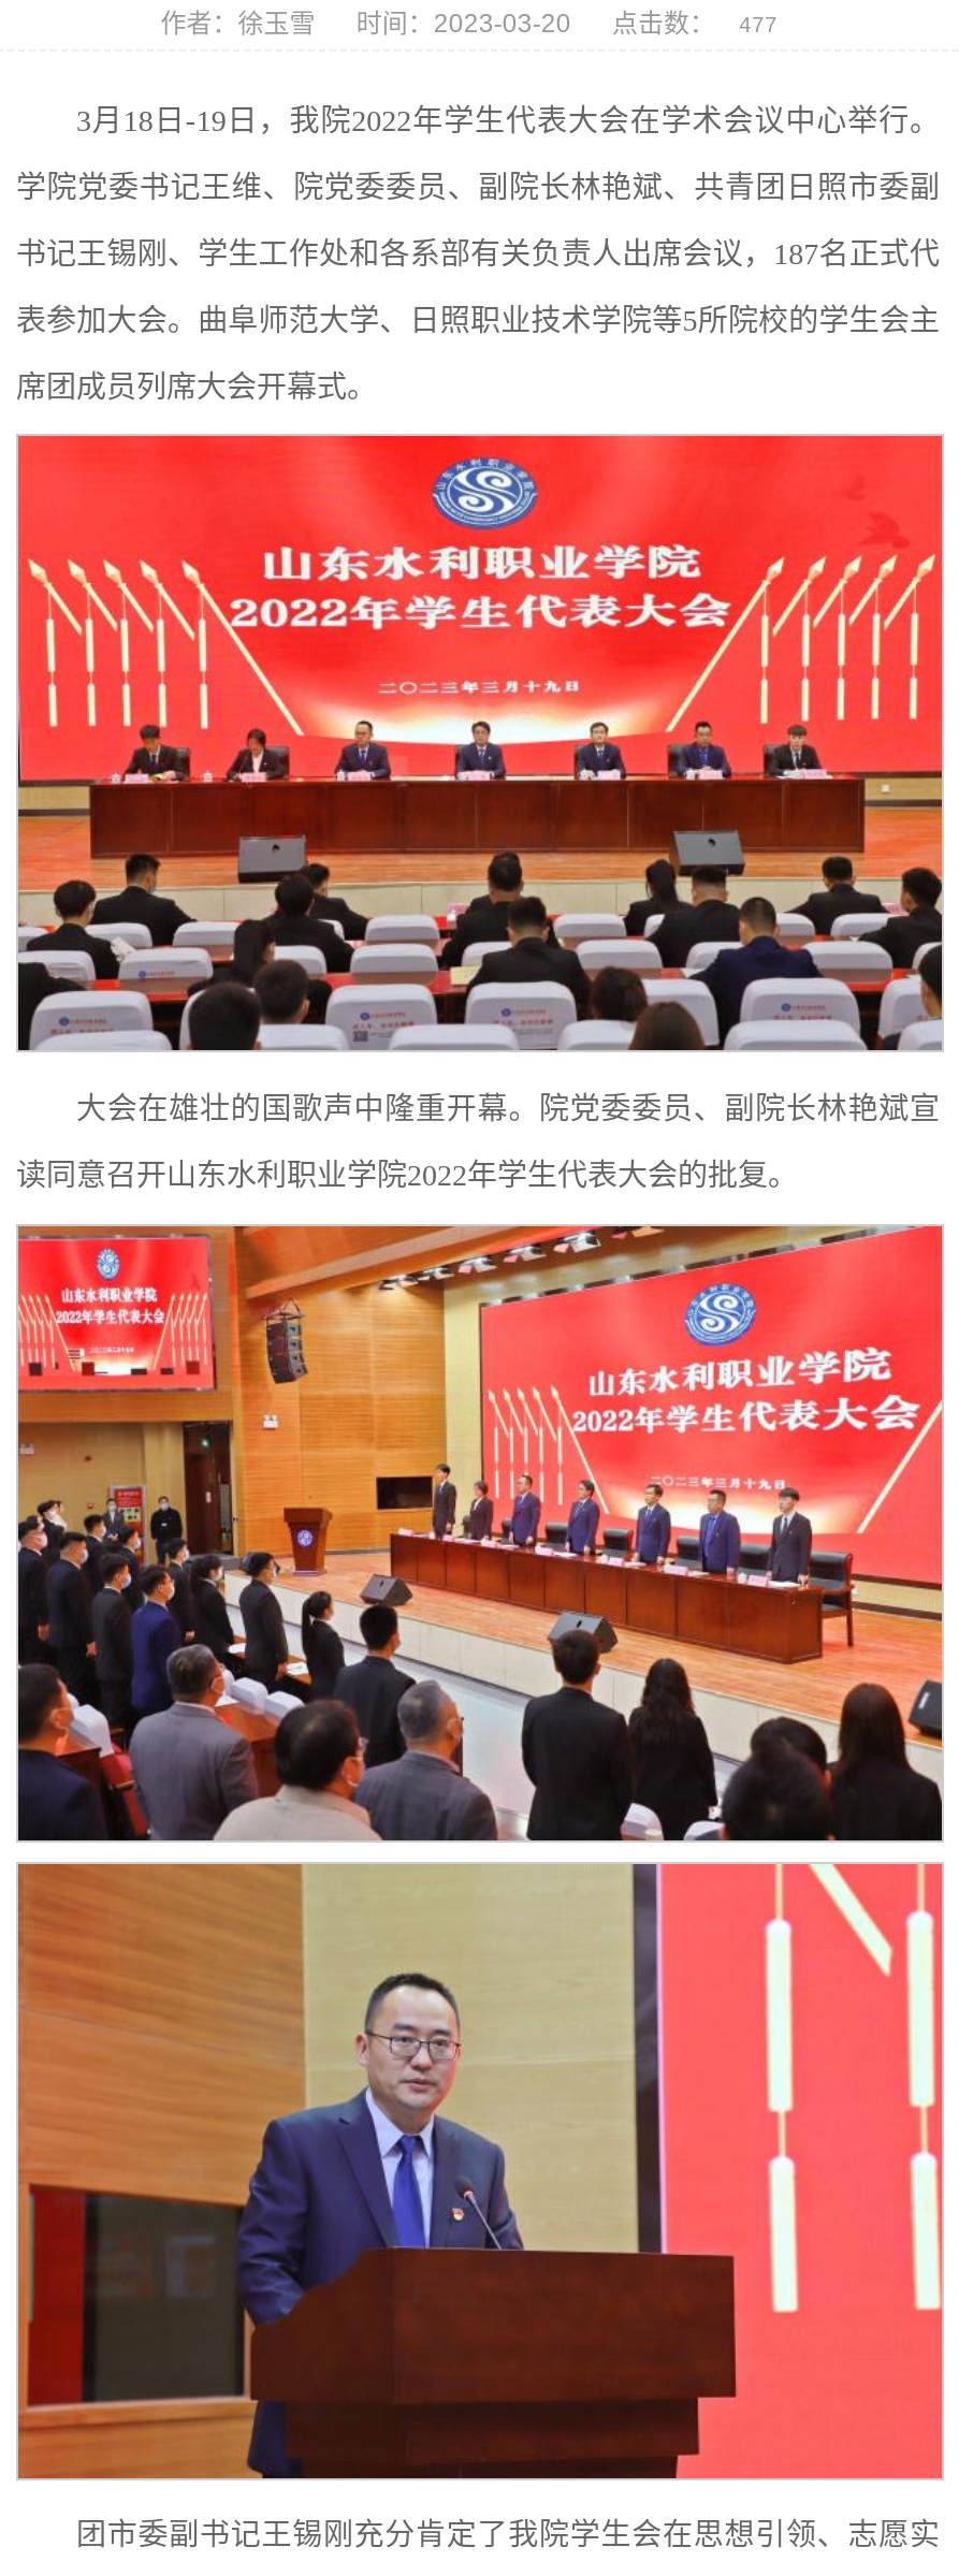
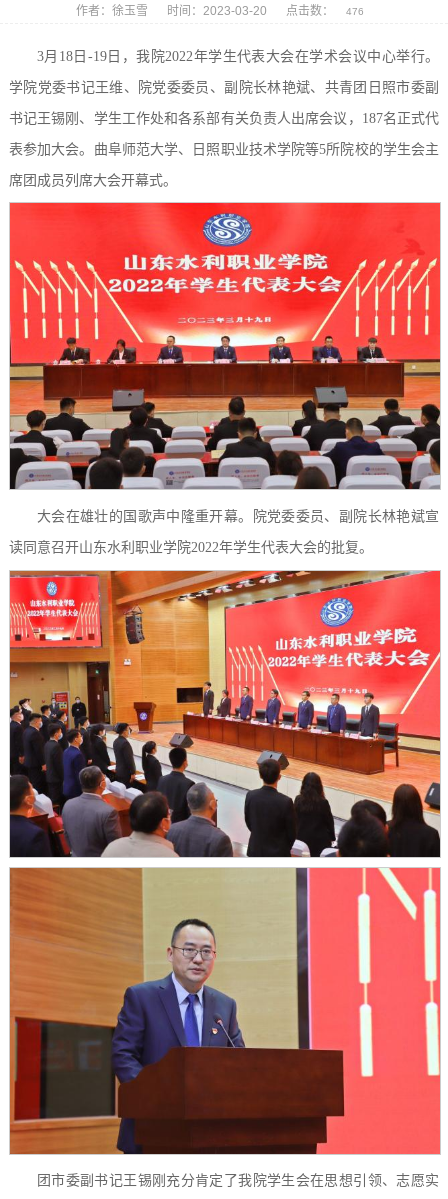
[160,10,778,40] 作者：徐玉雪 时间：2023-03-20 点击数： 477 -> [76,4,364,18] 作者：徐玉雪 时间：2023-03-20 点击数： 476

